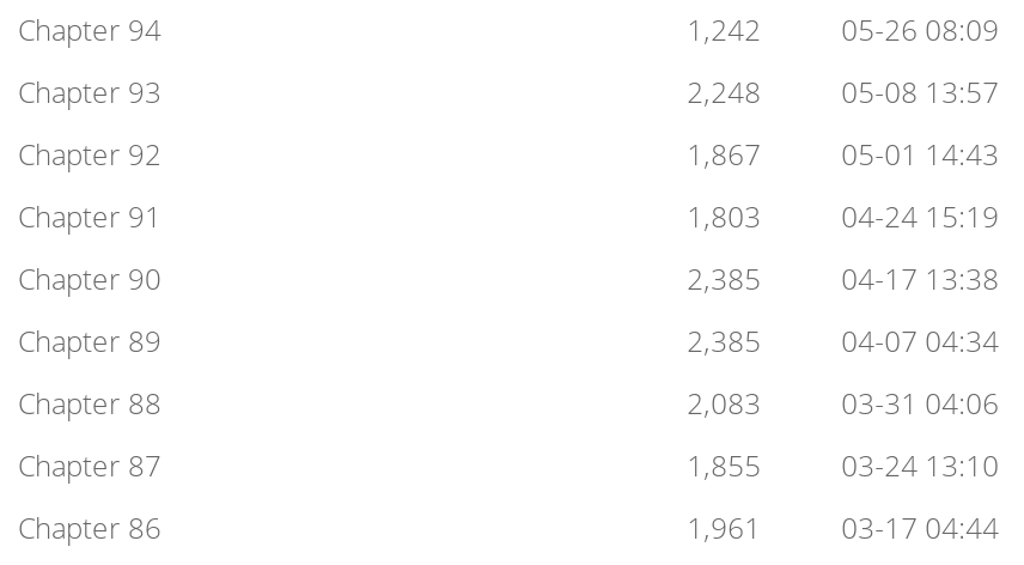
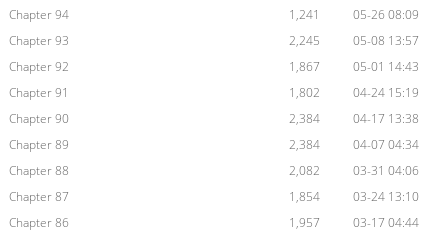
[687,11,999,51] 1,242 05-26 08:09 -> [289,6,419,23] 1,241 05-26 08:09
[687,73,999,113] 2,248 05-08 13:57 -> [289,32,419,49] 2,245 05-08 13:57
[687,197,999,238] 1,803 04-24 15:19 -> [289,84,419,101] 1,802 04-24 15:19
[687,260,999,300] 2,385 04-17 13:38 -> [289,110,419,127] 2,384 04-17 13:38
[687,322,999,362] 2,385 04-07 04:34 -> [289,136,419,153] 2,384 04-07 04:34
[687,384,999,425] 2,083 03-31 04:06 -> [289,162,419,179] 2,082 03-31 04:06
[687,446,999,487] 1,855 03-24 13:10 -> [289,188,419,205] 1,854 03-24 13:10
[687,508,999,549] 1,961 03-17 04:44 -> [289,214,419,231] 1,957 03-17 04:44

